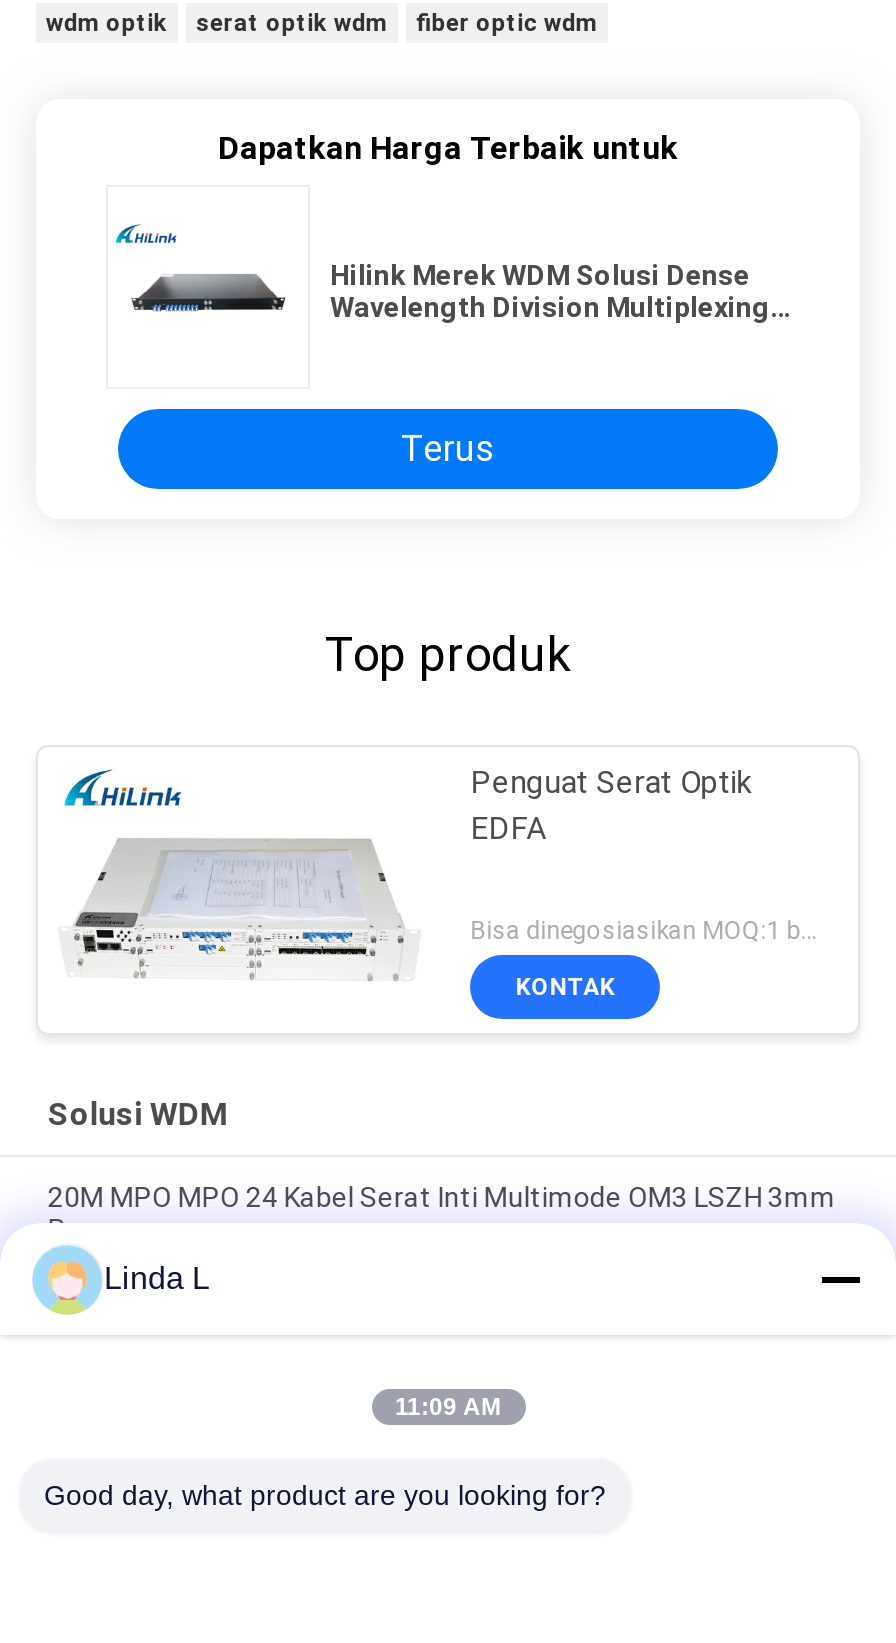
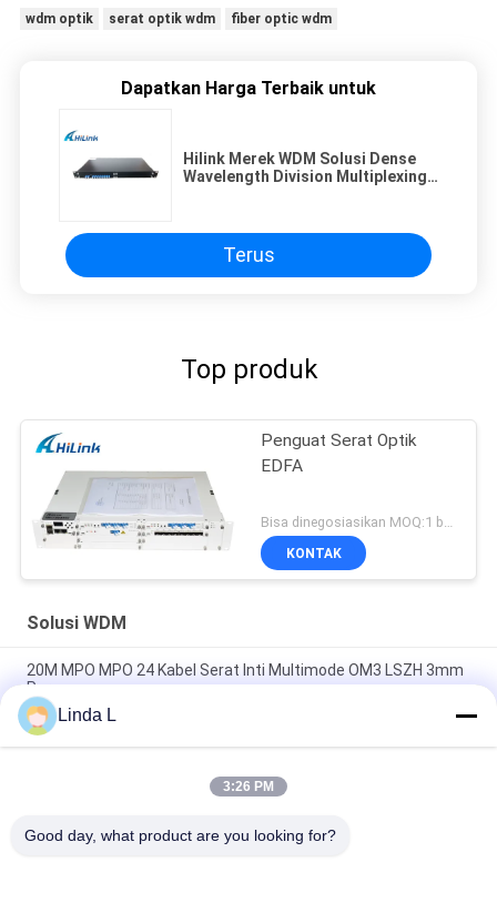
[395,1393,501,1421] 11:09 AM -> [223,779,274,794] 3:26 PM

